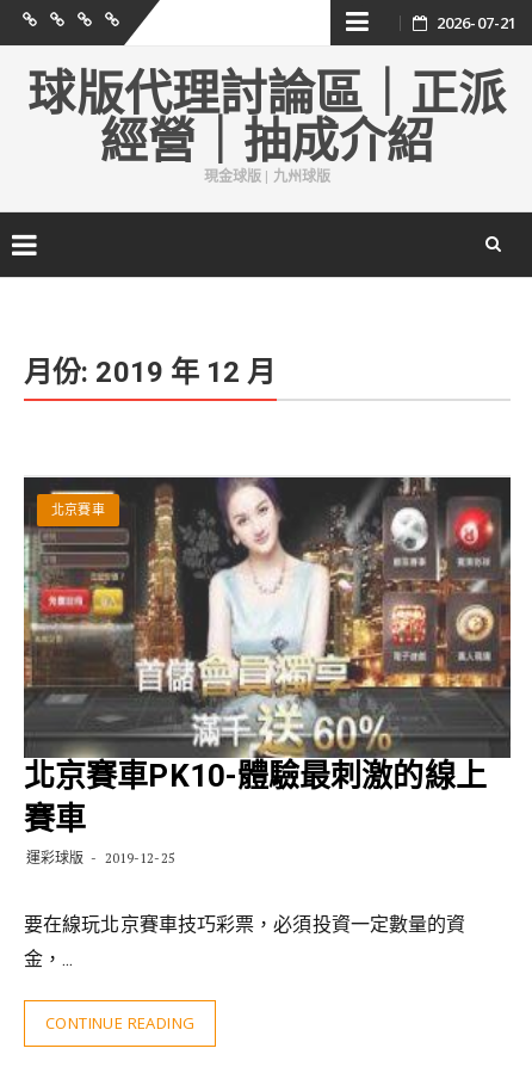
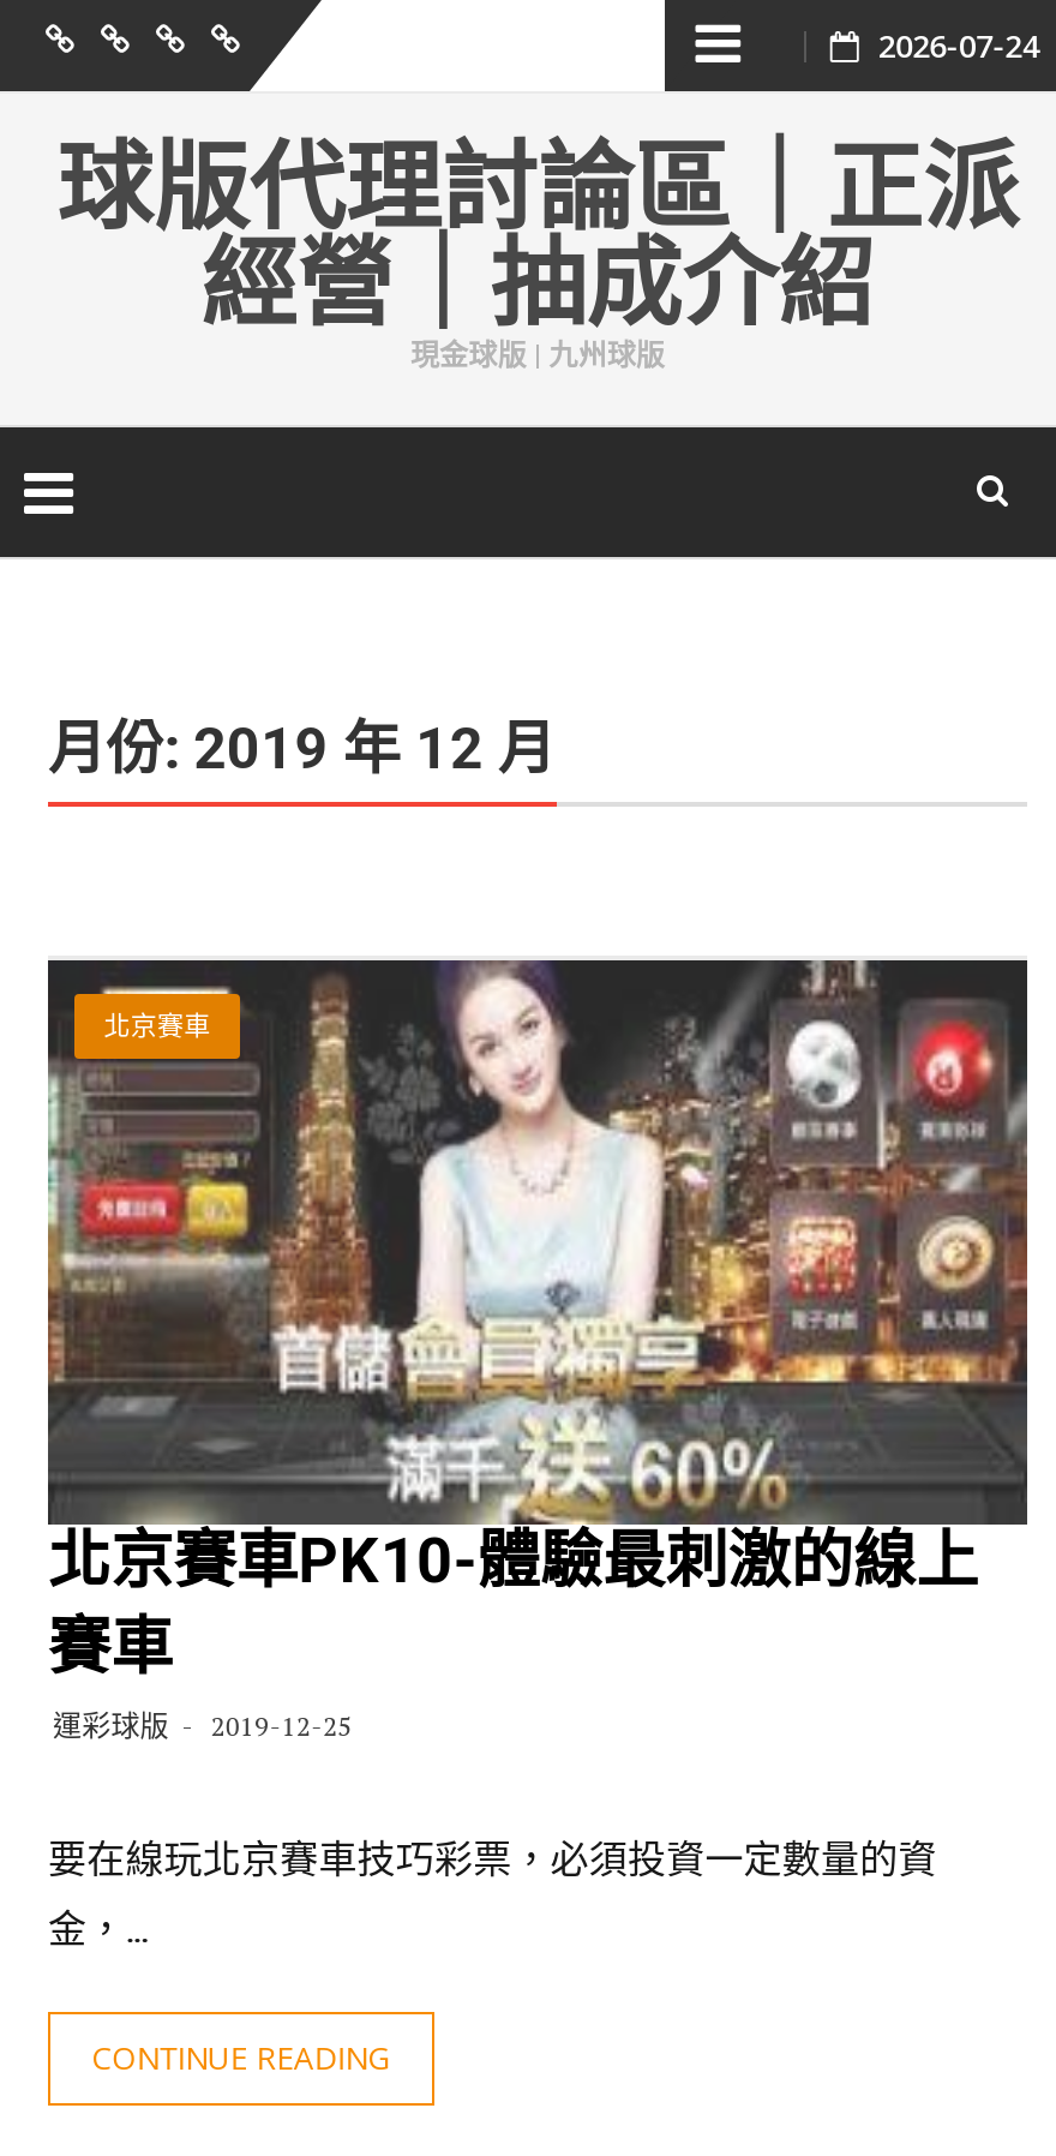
[437,12,516,33] 2026-07-21 -> [878,24,1039,67] 2026-07-24

